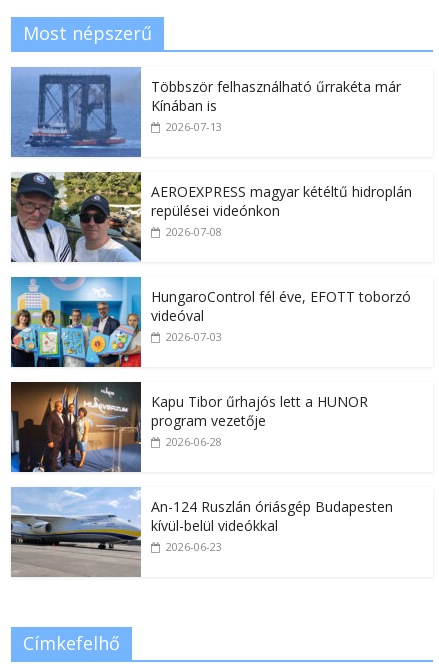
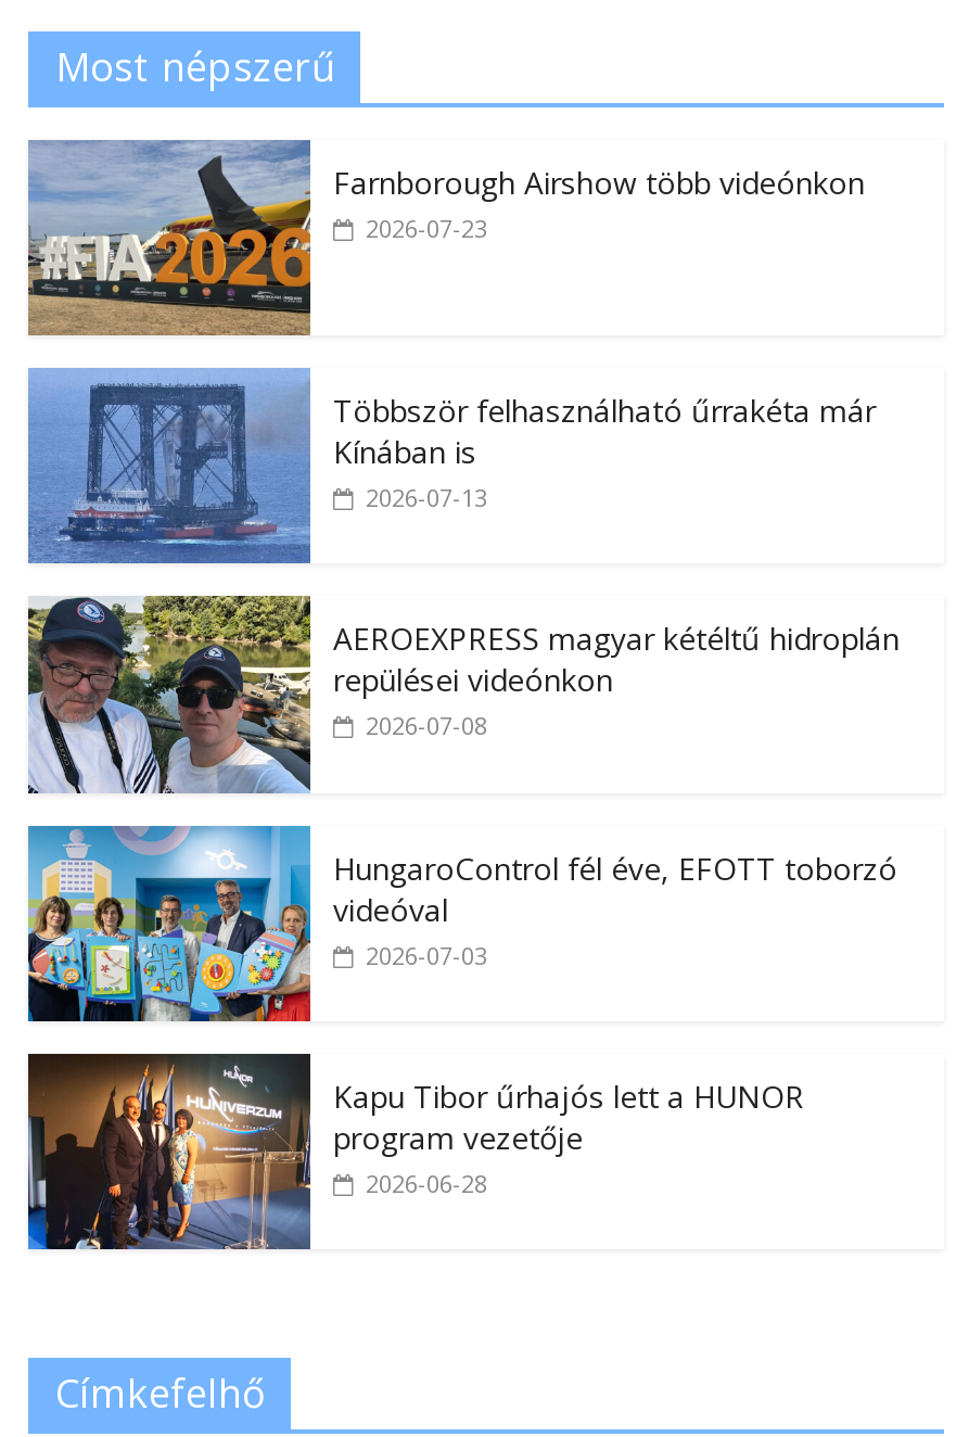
none -> [26,139,865,336] [image] | Farnborough Airshow több videónkon | 2026-07-23
moved [10,67,412,448] -> [26,369,899,1199]: [image] | Többször felhasználható űrrakéta már | Kínában is | ... | program vezetője | 2026-06-28
[10,486,393,578] [image] | An-124 Ruszlán óriásgép Budapesten | kívül-belül videókkal | 2026-06-23 -> none

